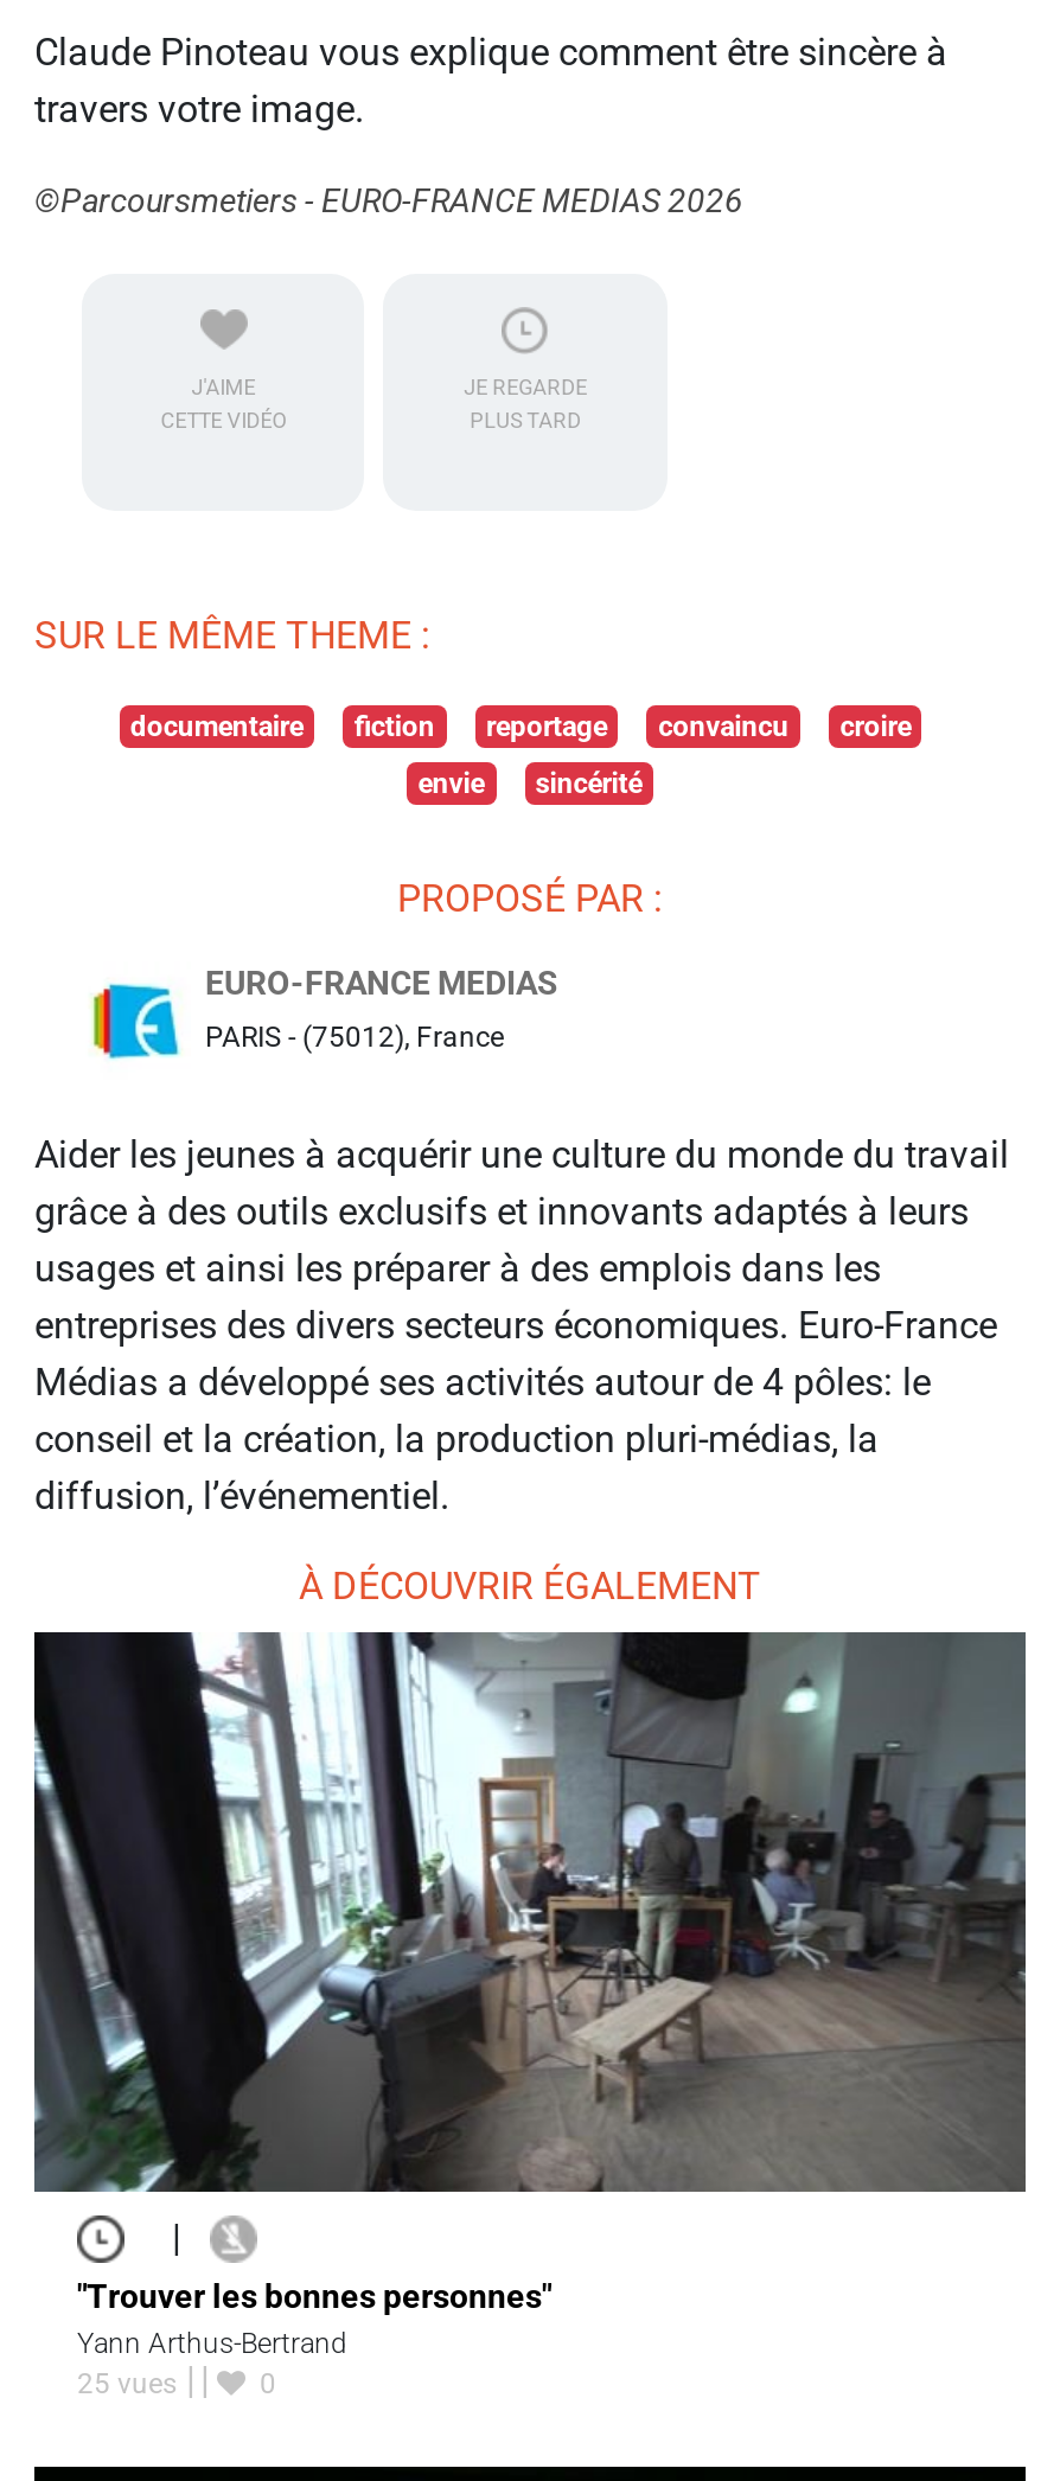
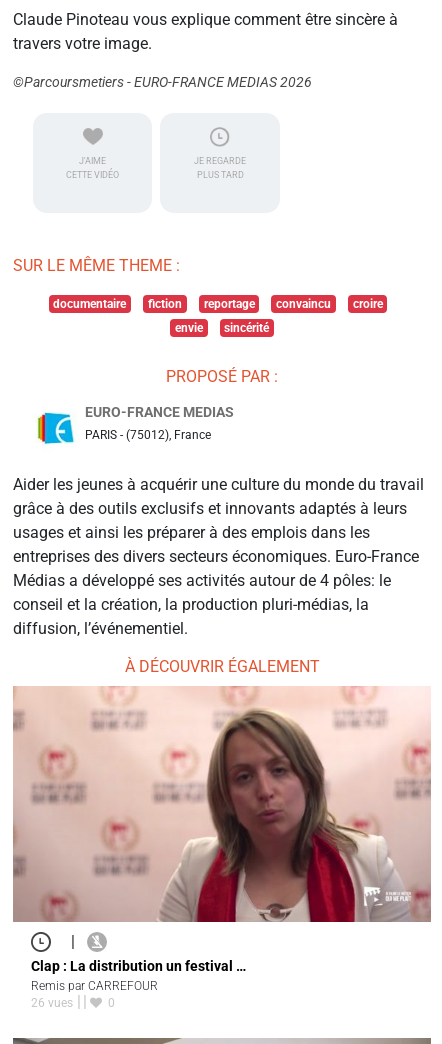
[32,1630,1028,2399] [image] | "Trouver les bonnes personnes" | Yann Arthus-Bertrand | 25 vues -> [12,686,432,1010] [image] | Clap : La distribution un festival … | Remis par CARREFOUR | 26 vues

